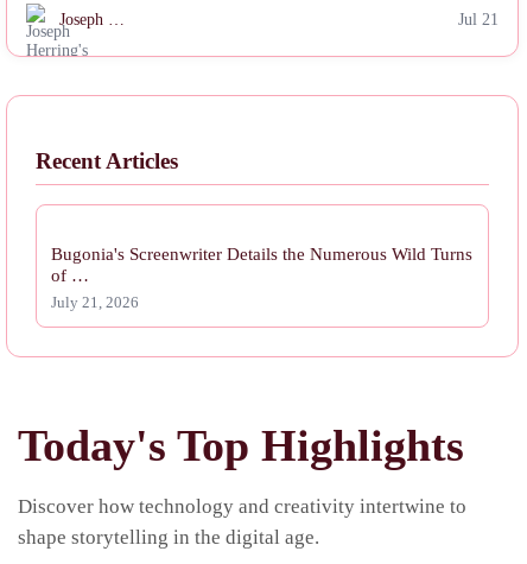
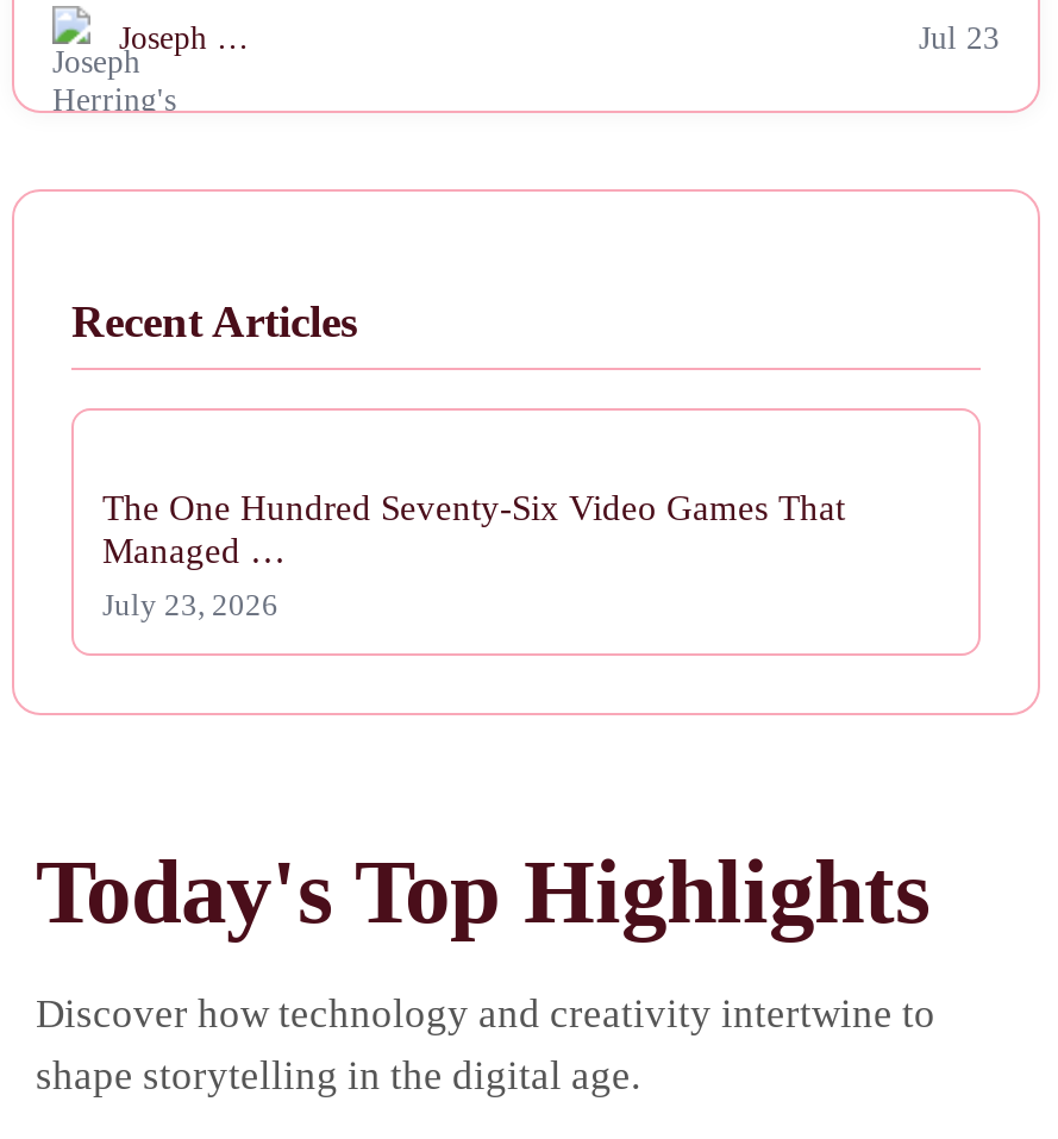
[458,11,499,29] Jul 21 -> [919,21,1000,57] Jul 23
[51,243,472,285] Bugonia's Screenwriter Details the Numerous Wild Turns | of … -> [102,487,845,570] The One Hundred Seventy-Six Video Games That | Managed …
[51,294,139,311] July 21, 2026 -> [102,589,278,622] July 23, 2026

